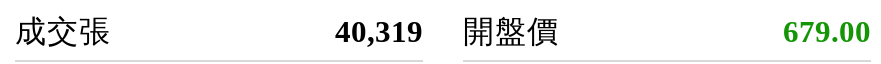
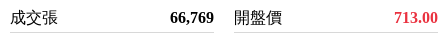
[335,14,559,48] 40,319 開盤價 -> [170,9,282,26] 66,769 開盤價
[783,14,871,48] 679.00 -> [394,9,438,26] 713.00

